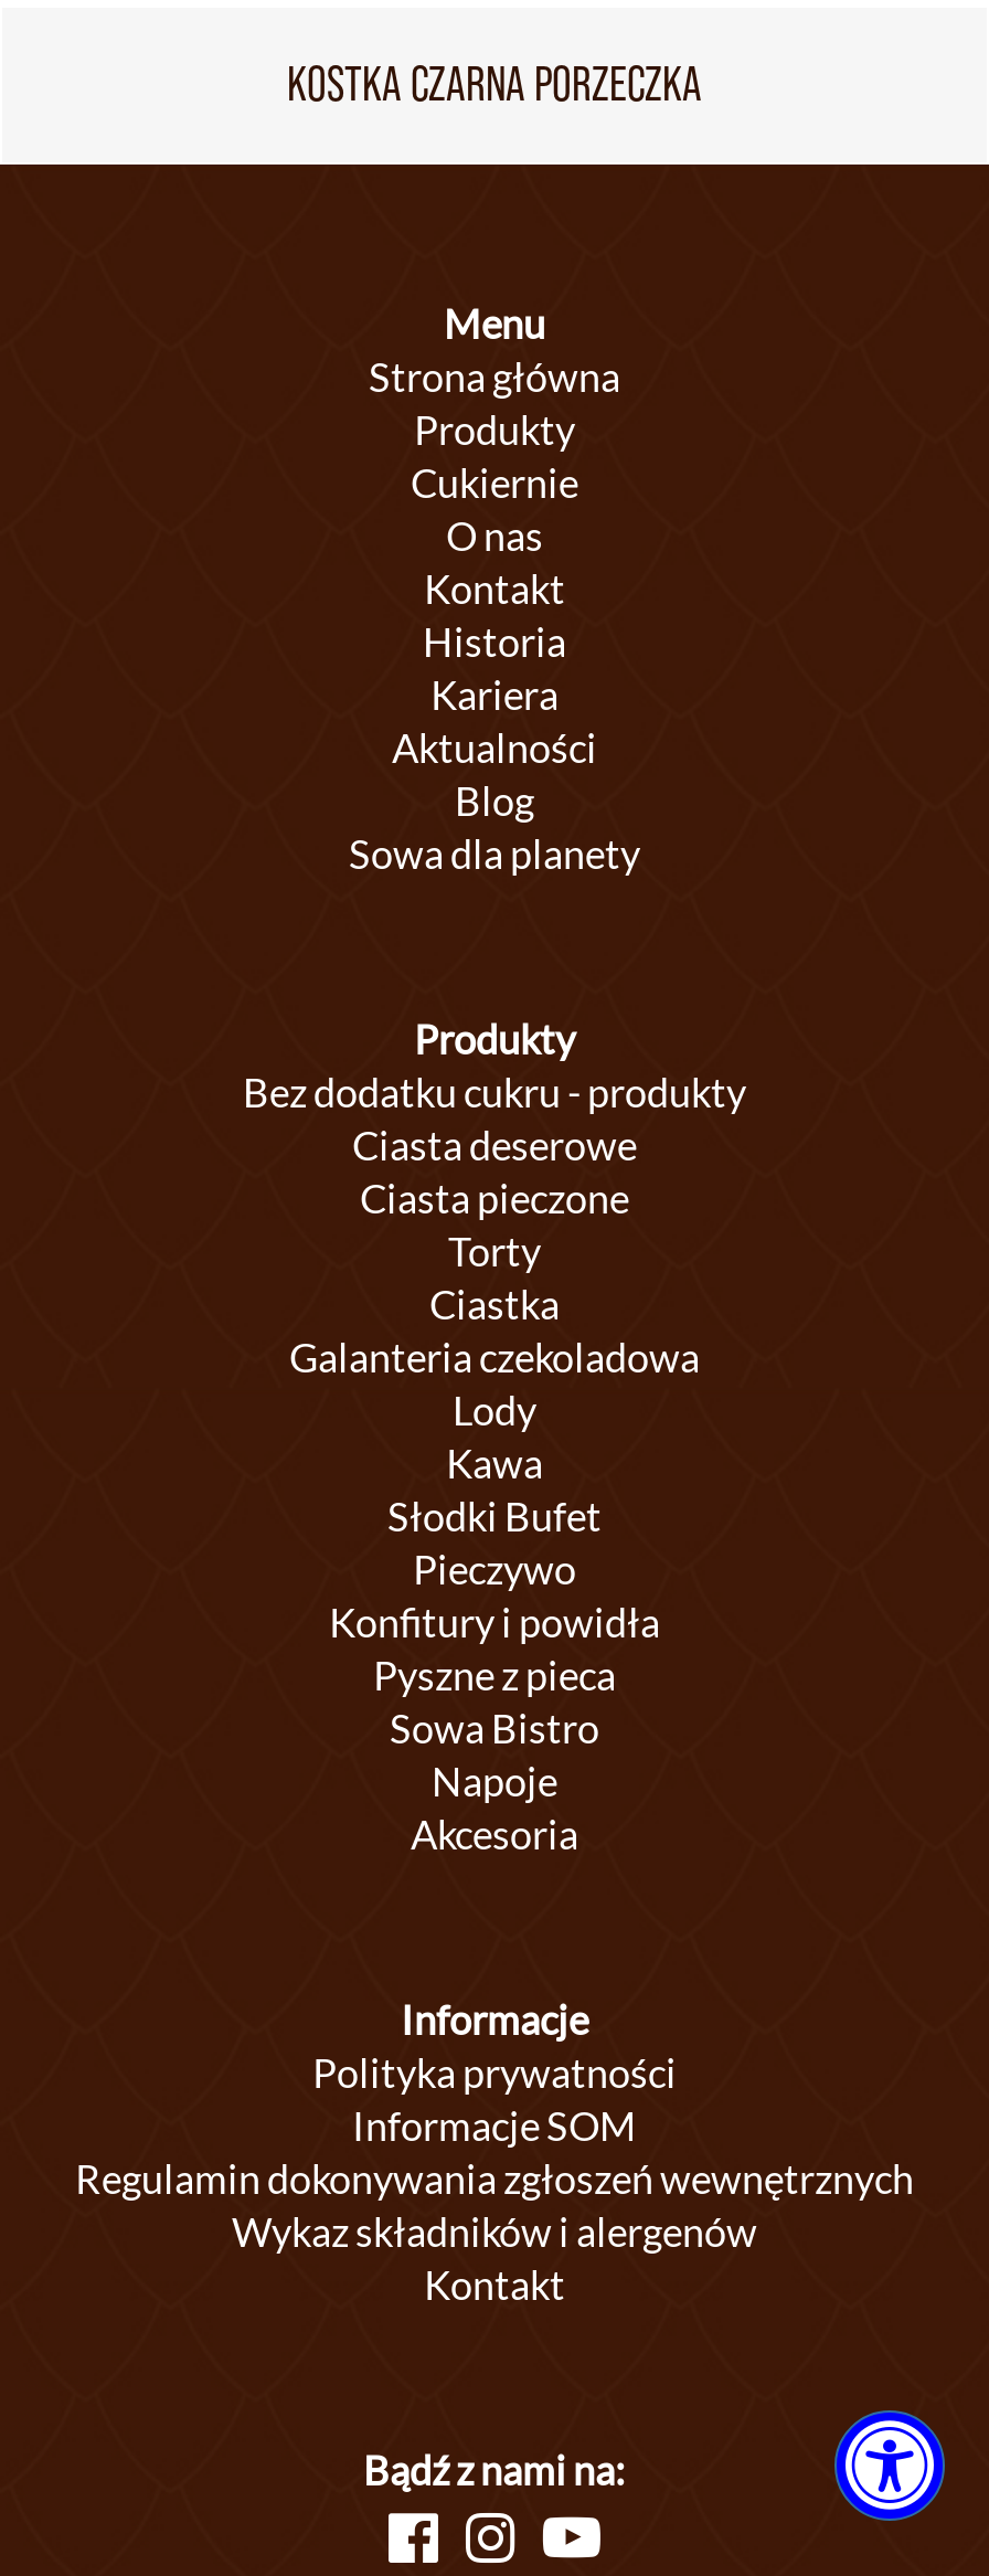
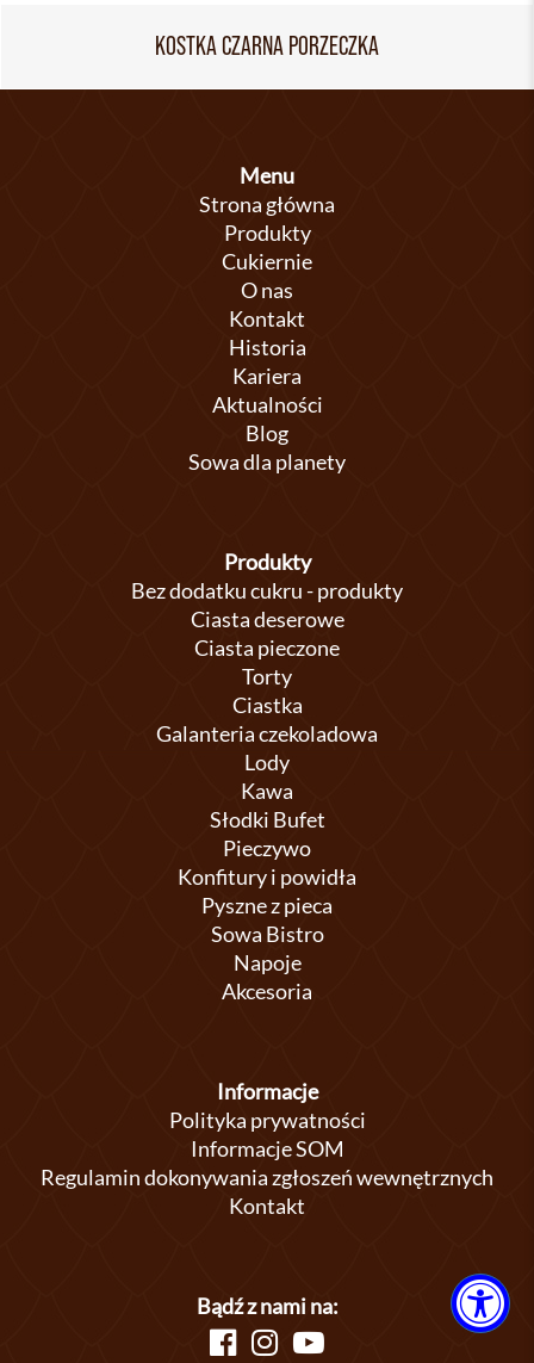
[232,2207,757,2256] Wykaz składników i alergenów -> none

